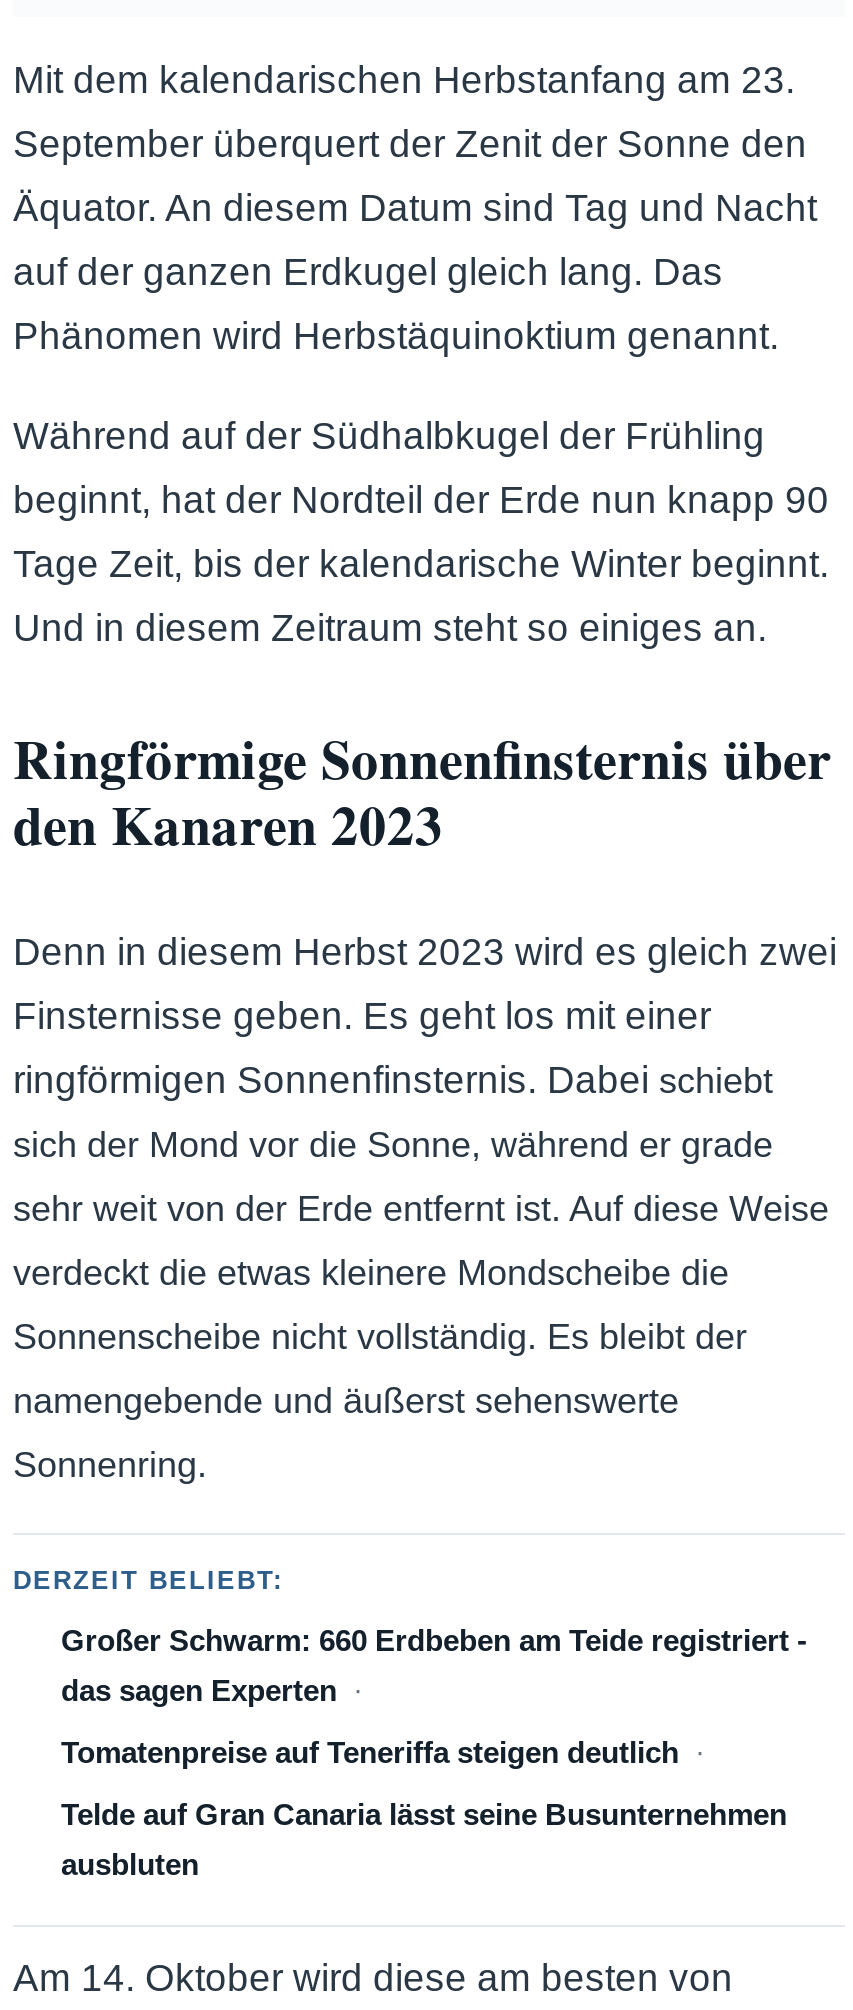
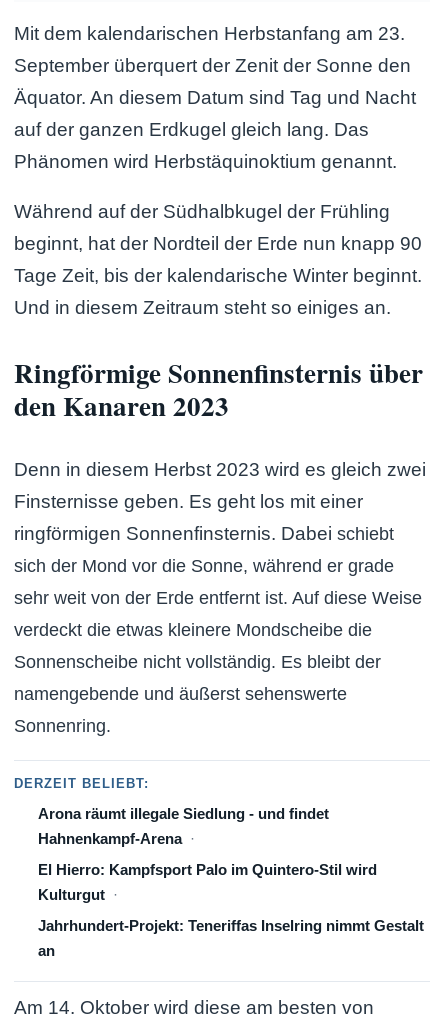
[61,1623,807,1881] Großer Schwarm: 660 Erdbeben am Teide registriert - | das sagen Experten | Tomatenpreise auf Teneriffa steigen deutlich | Telde auf Gran Canaria lässt seine Busunternehmen | ausbluten -> [38,805,424,959] Arona räumt illegale Siedlung - und findet | Hahnenkampf-Arena | El Hierro: Kampfsport Palo im Quintero-Stil wird | Kulturgut | Jahrhundert-Projekt: Teneriffas Inselring nimmt Gestalt | an

